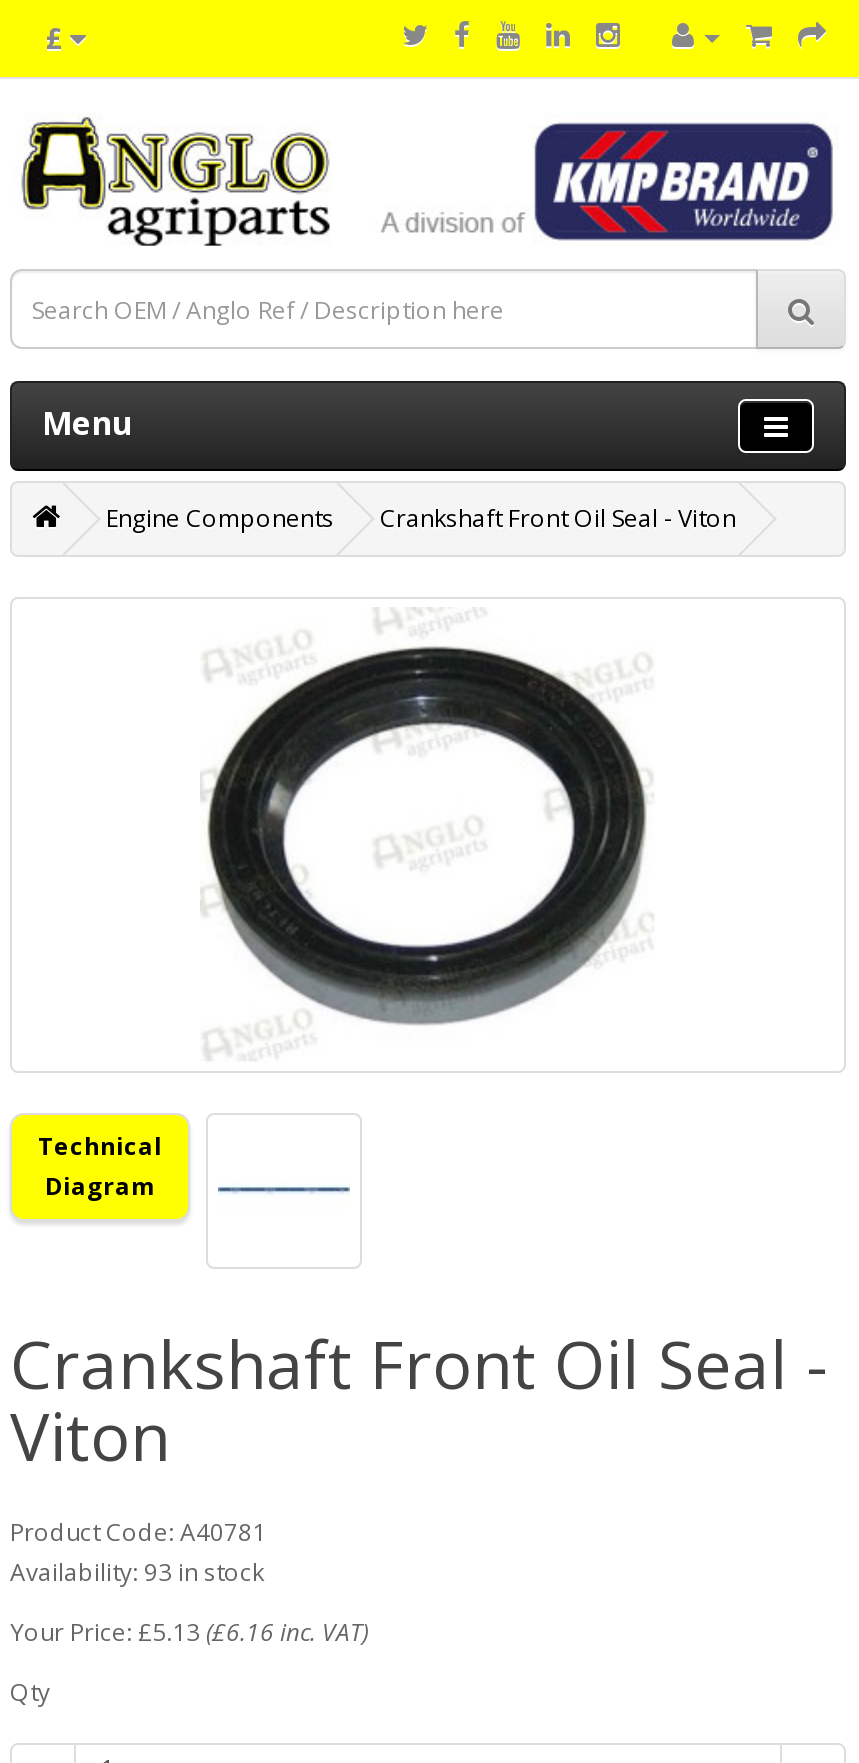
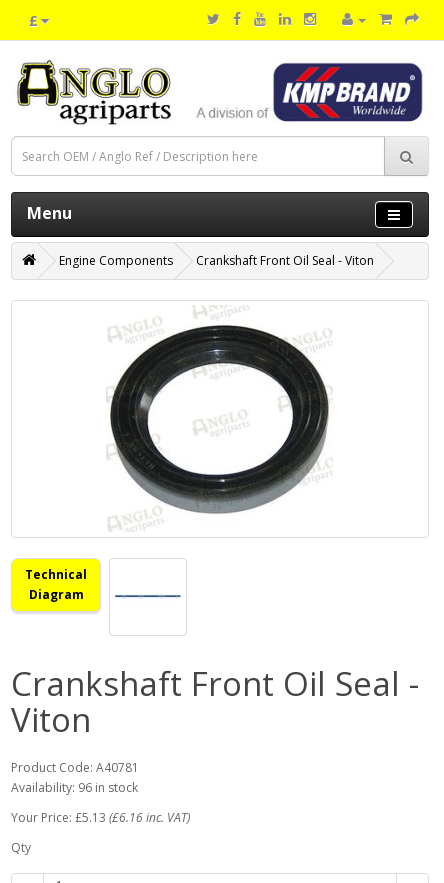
[10,1555,264,1589] Availability: 93 in stock -> [11,779,138,796] Availability: 96 in stock

